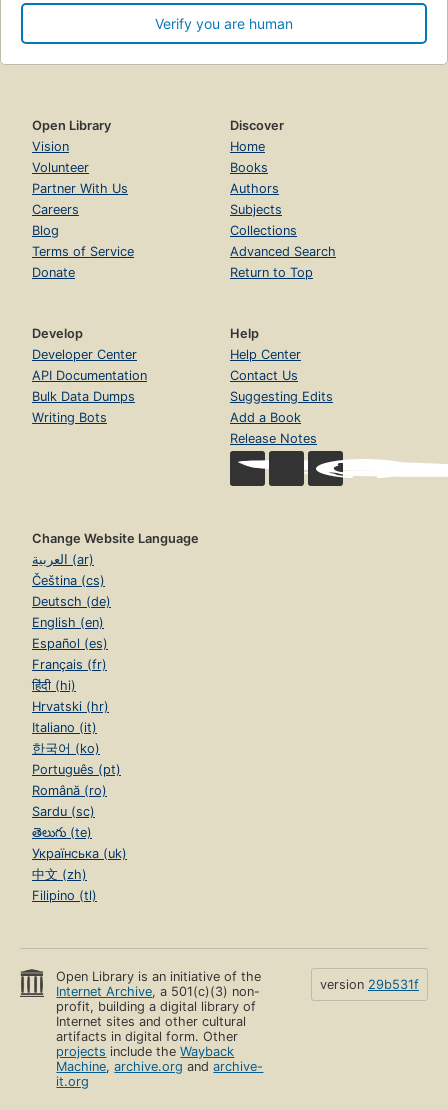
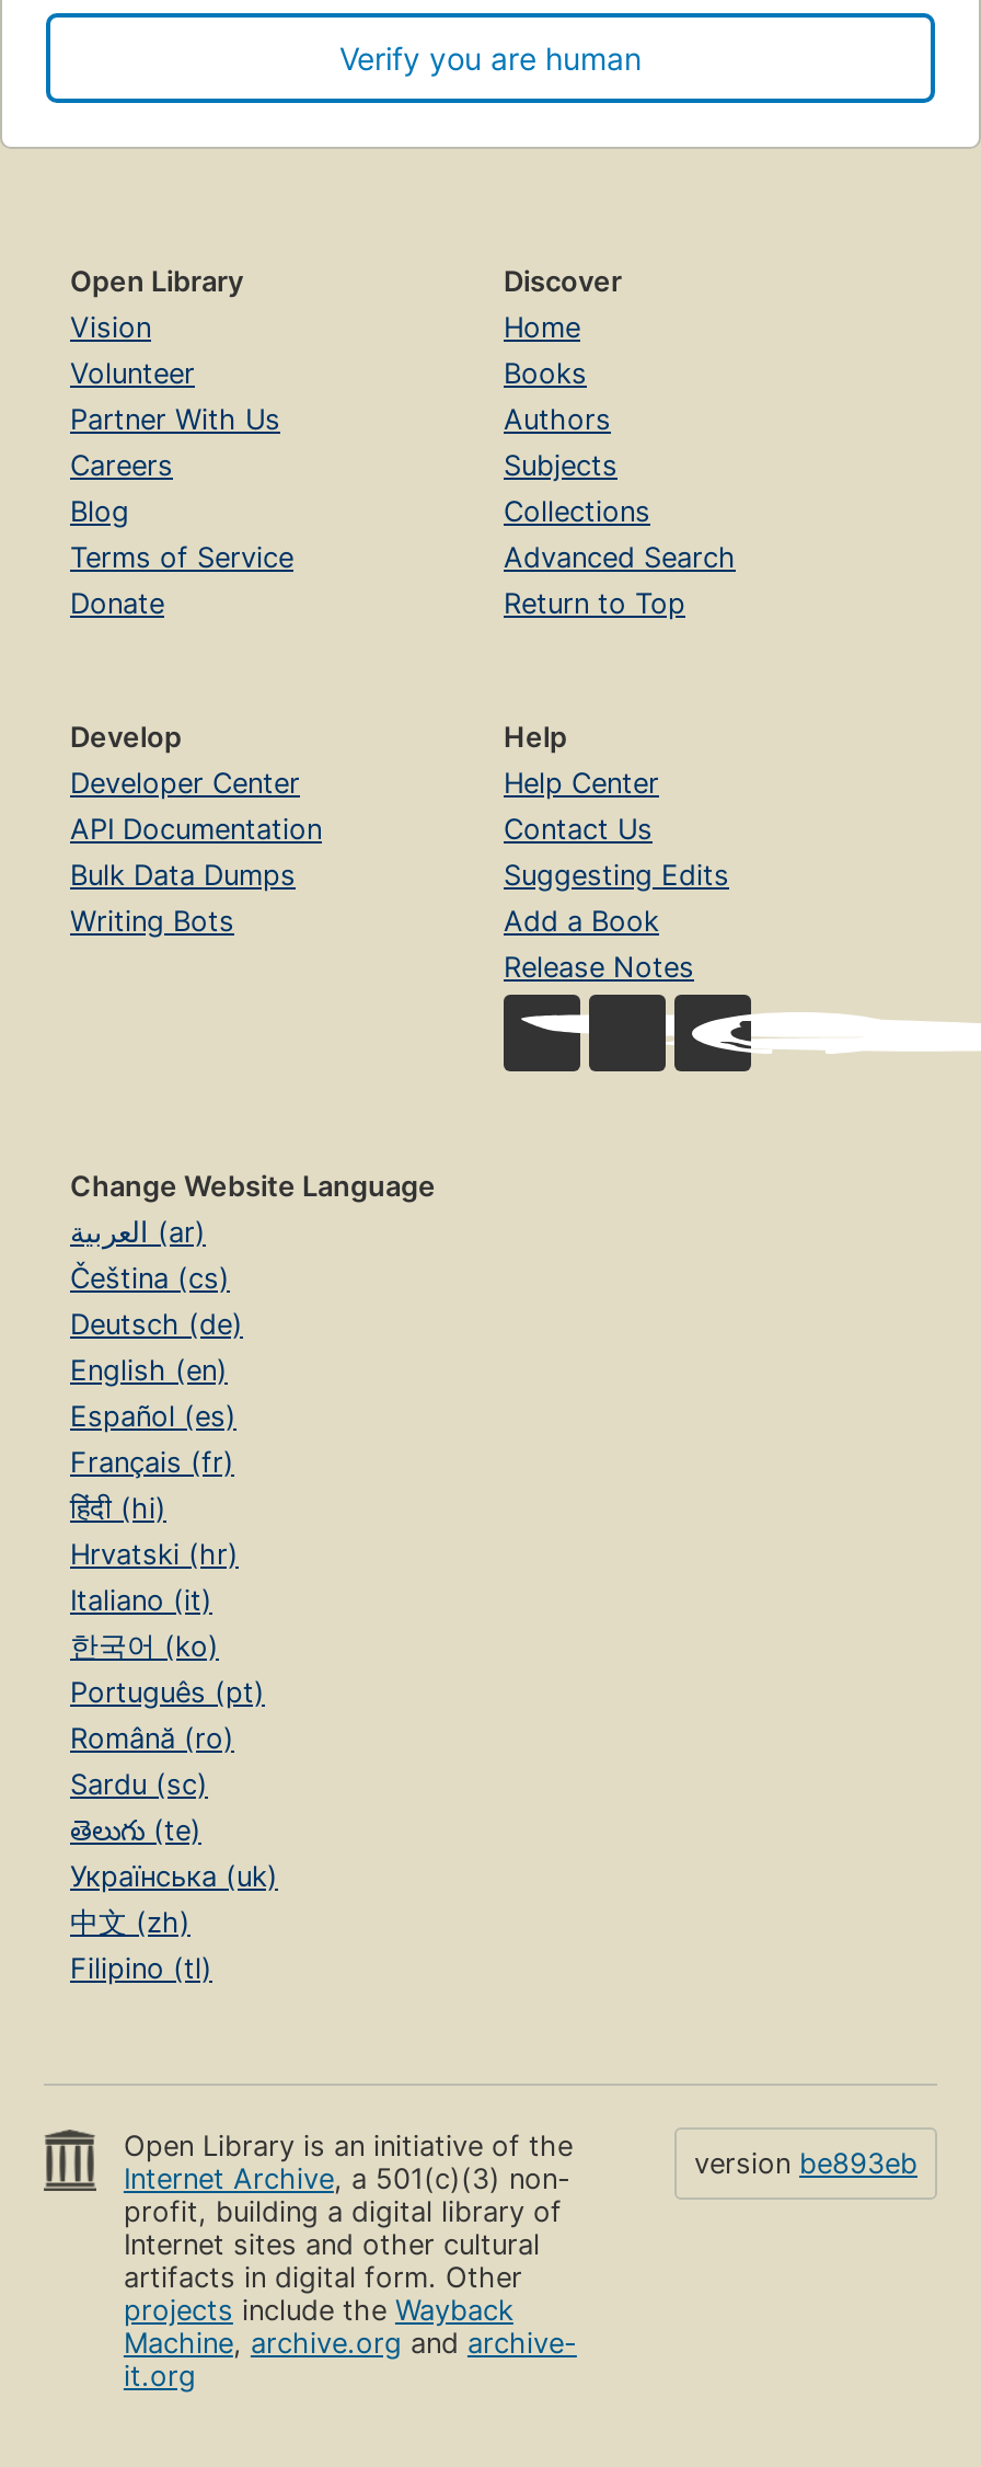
[320,977,419,992] version 29b531f -> [694,2148,917,2181] version be893eb

